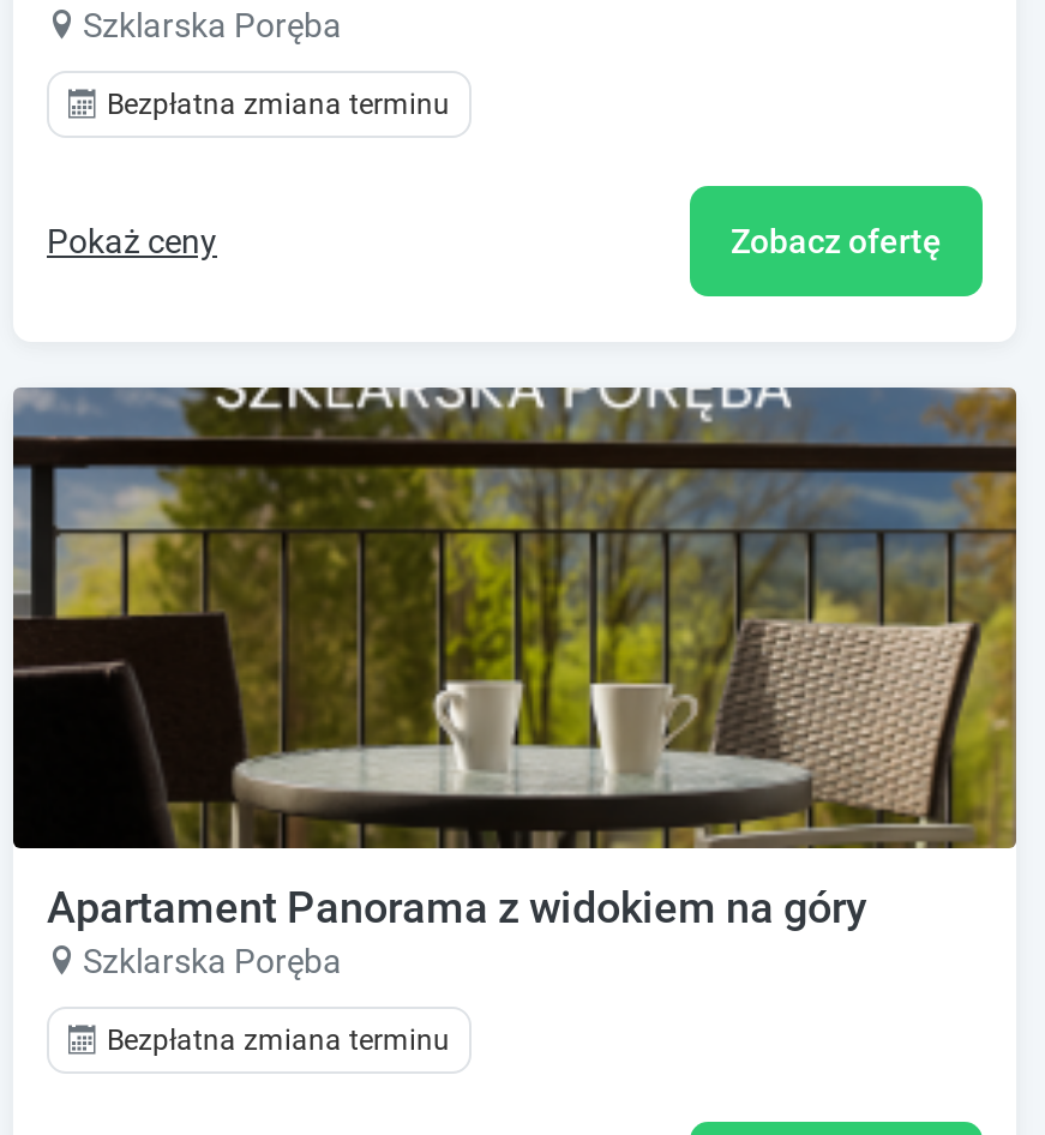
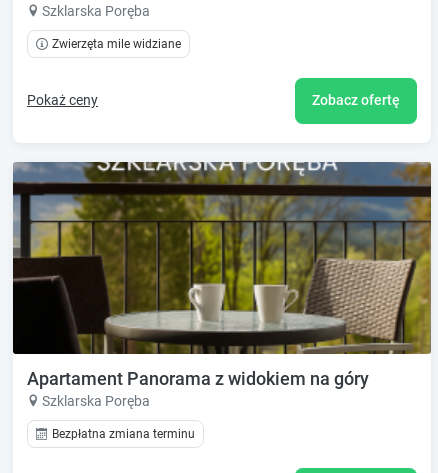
[107,88,450,121] Bezpłatna zmiana terminu -> [52,36,181,50] Zwierzęta mile widziane

